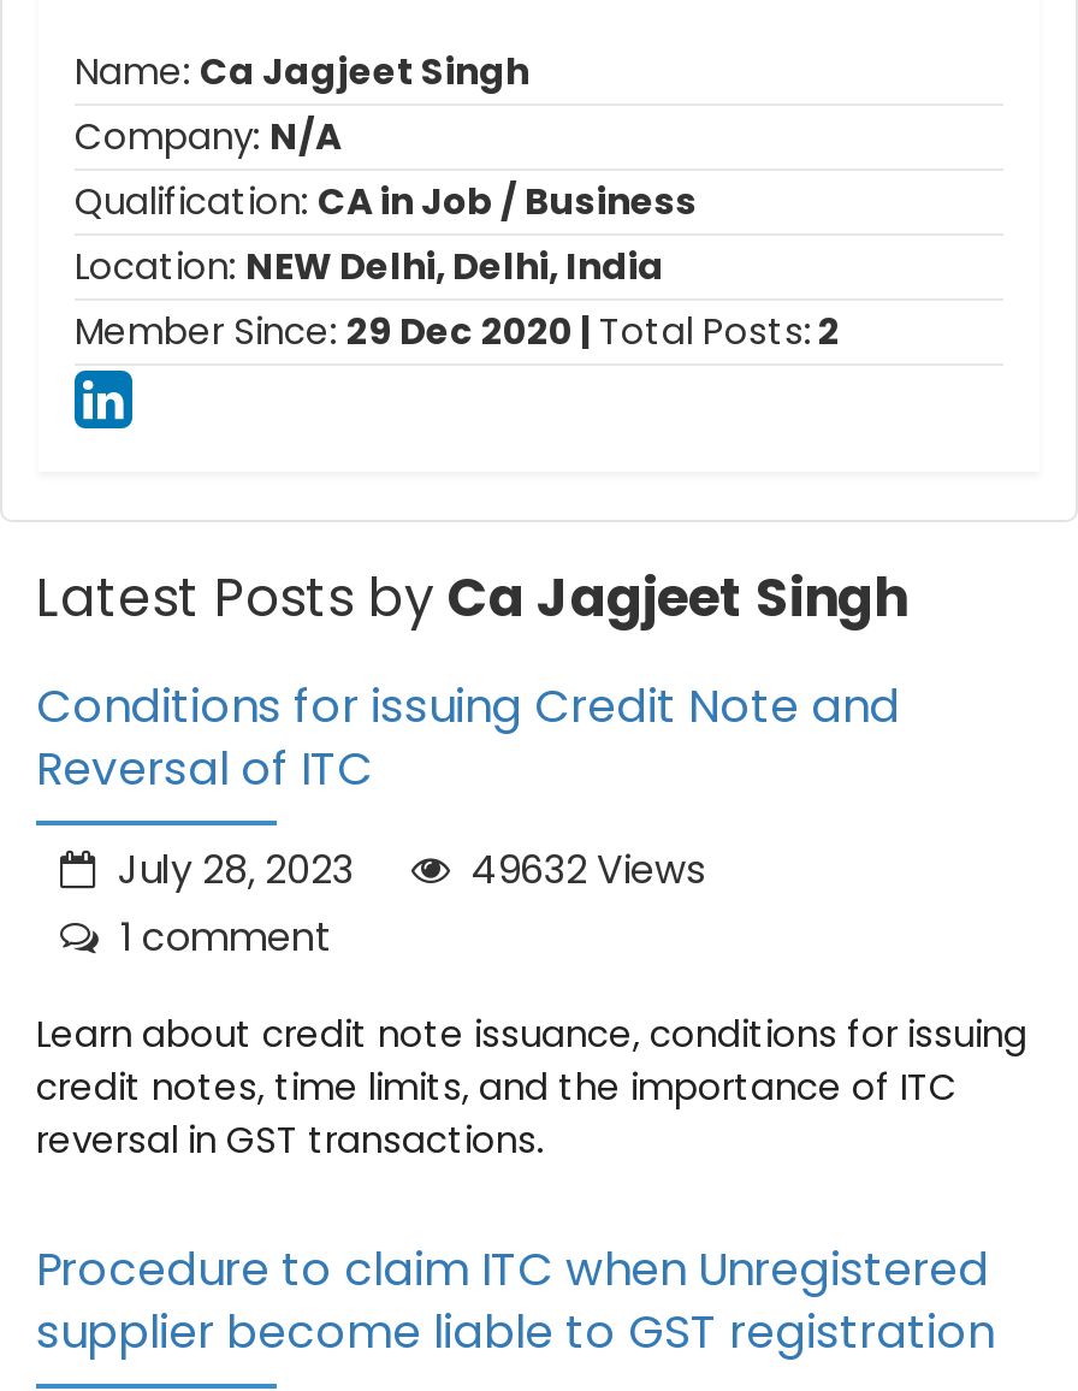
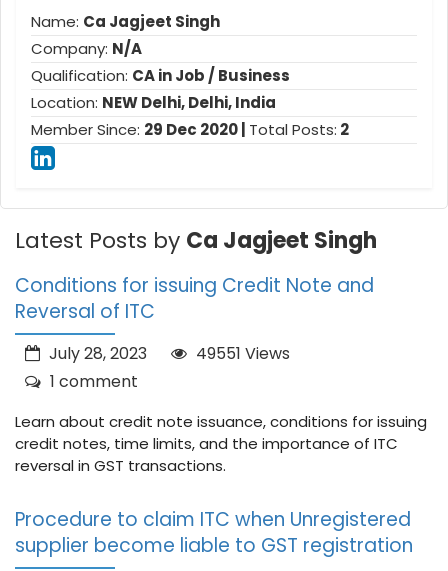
[108,842,705,898] July 28, 2023 49632 Views -> [45,342,290,365] July 28, 2023 49551 Views

